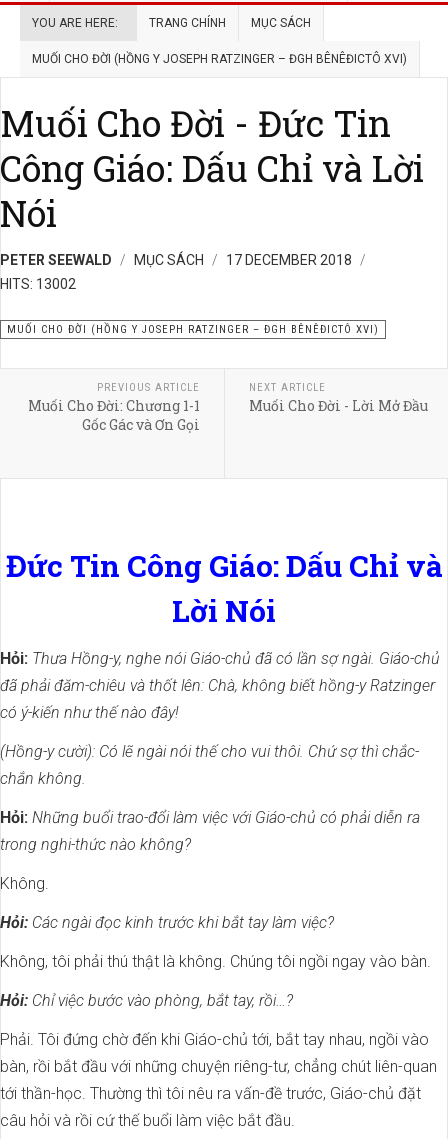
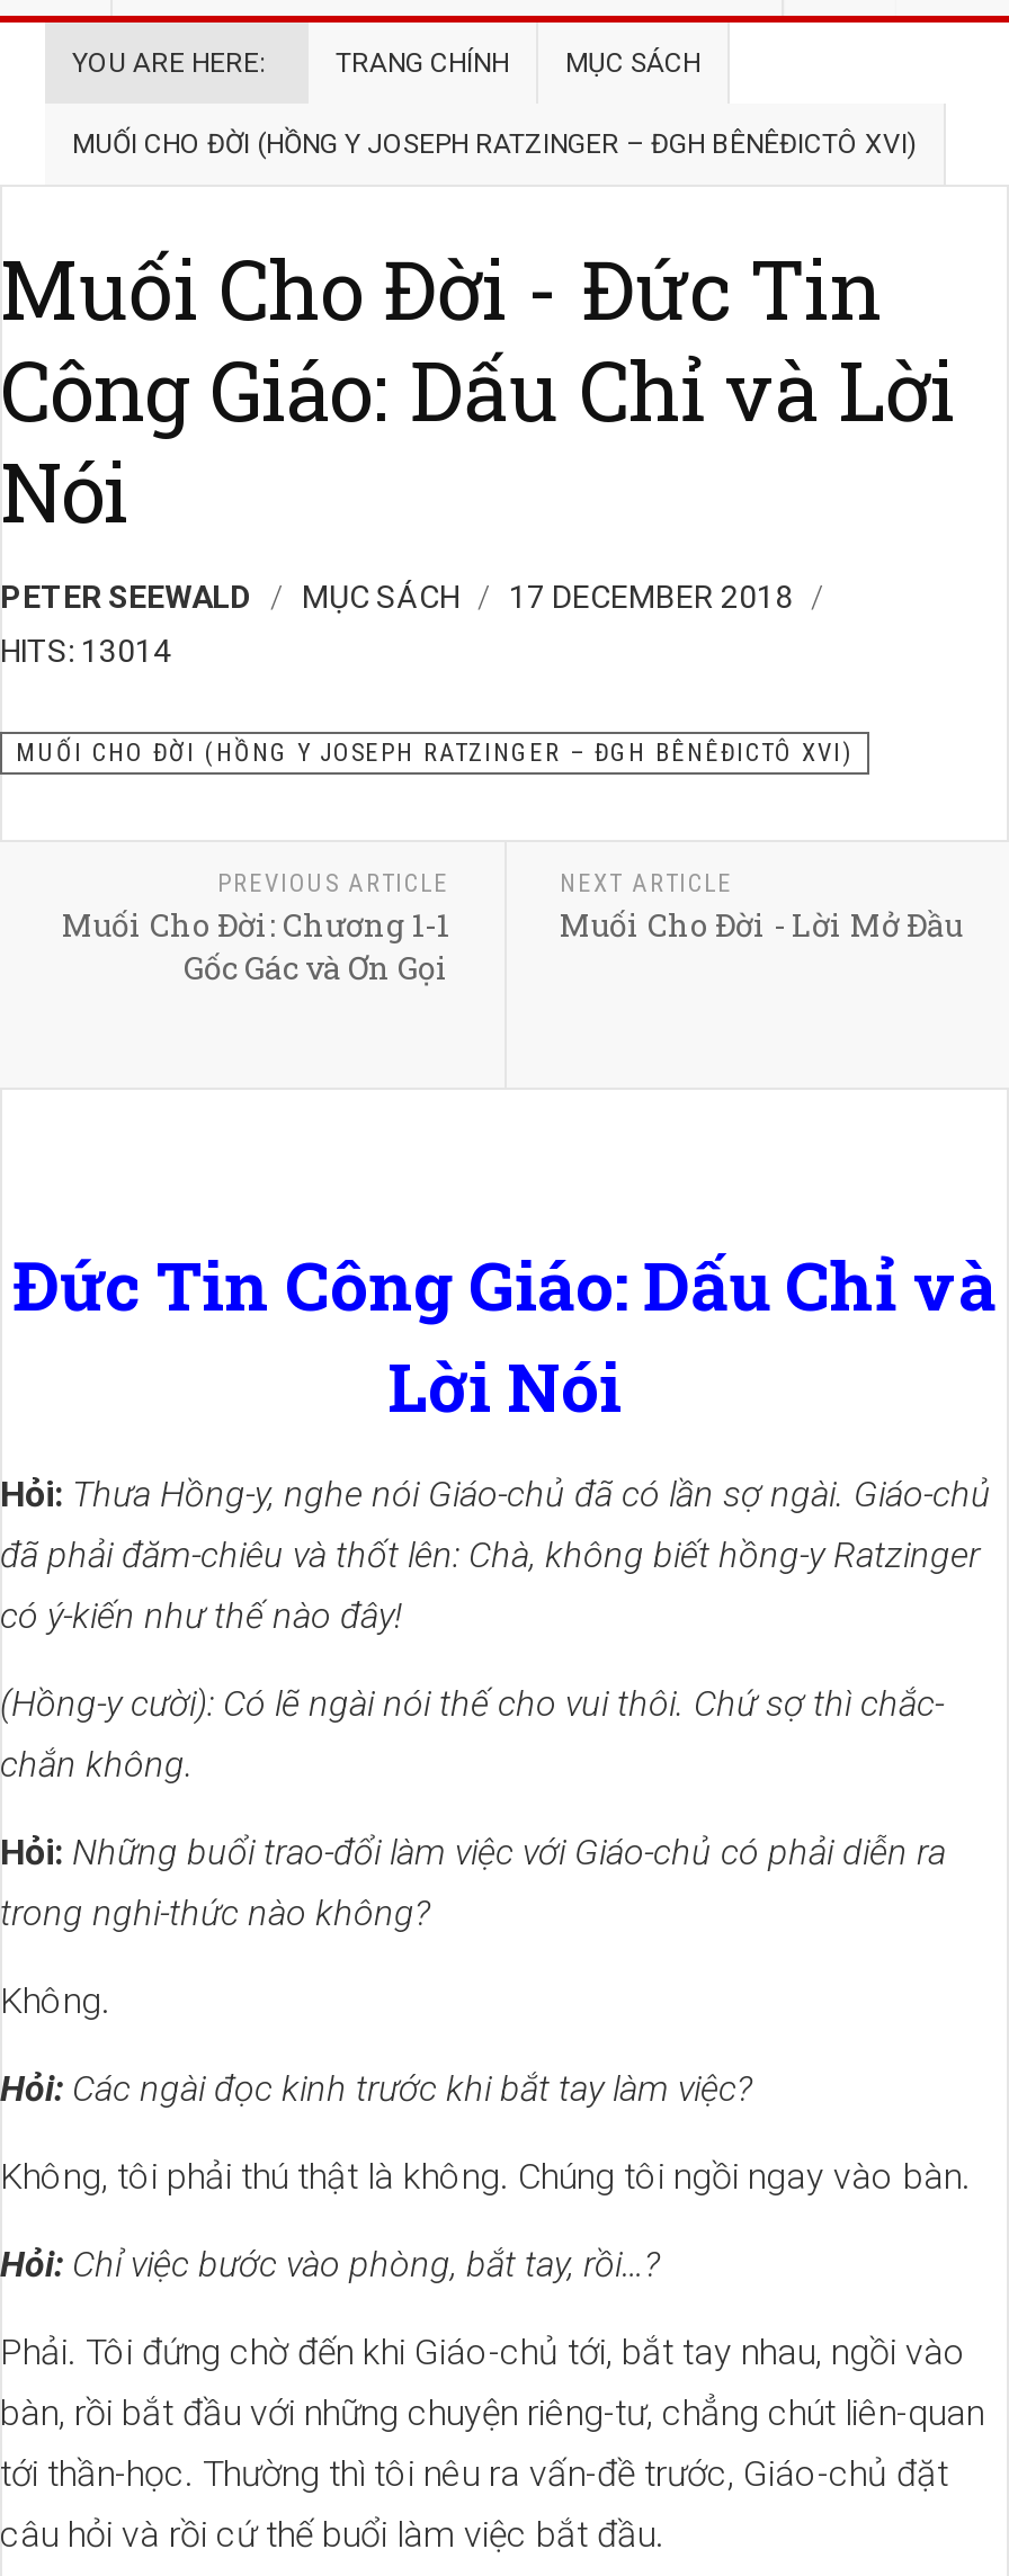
[0,276,76,292] HITS: 13002 -> [0,633,171,669] HITS: 13014

